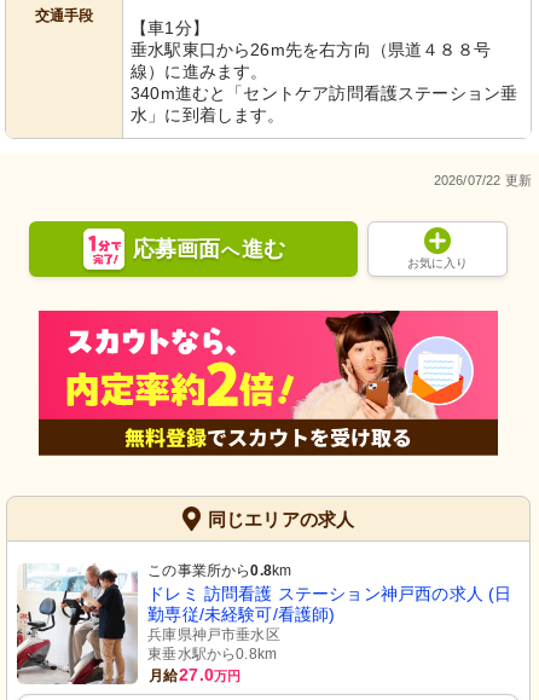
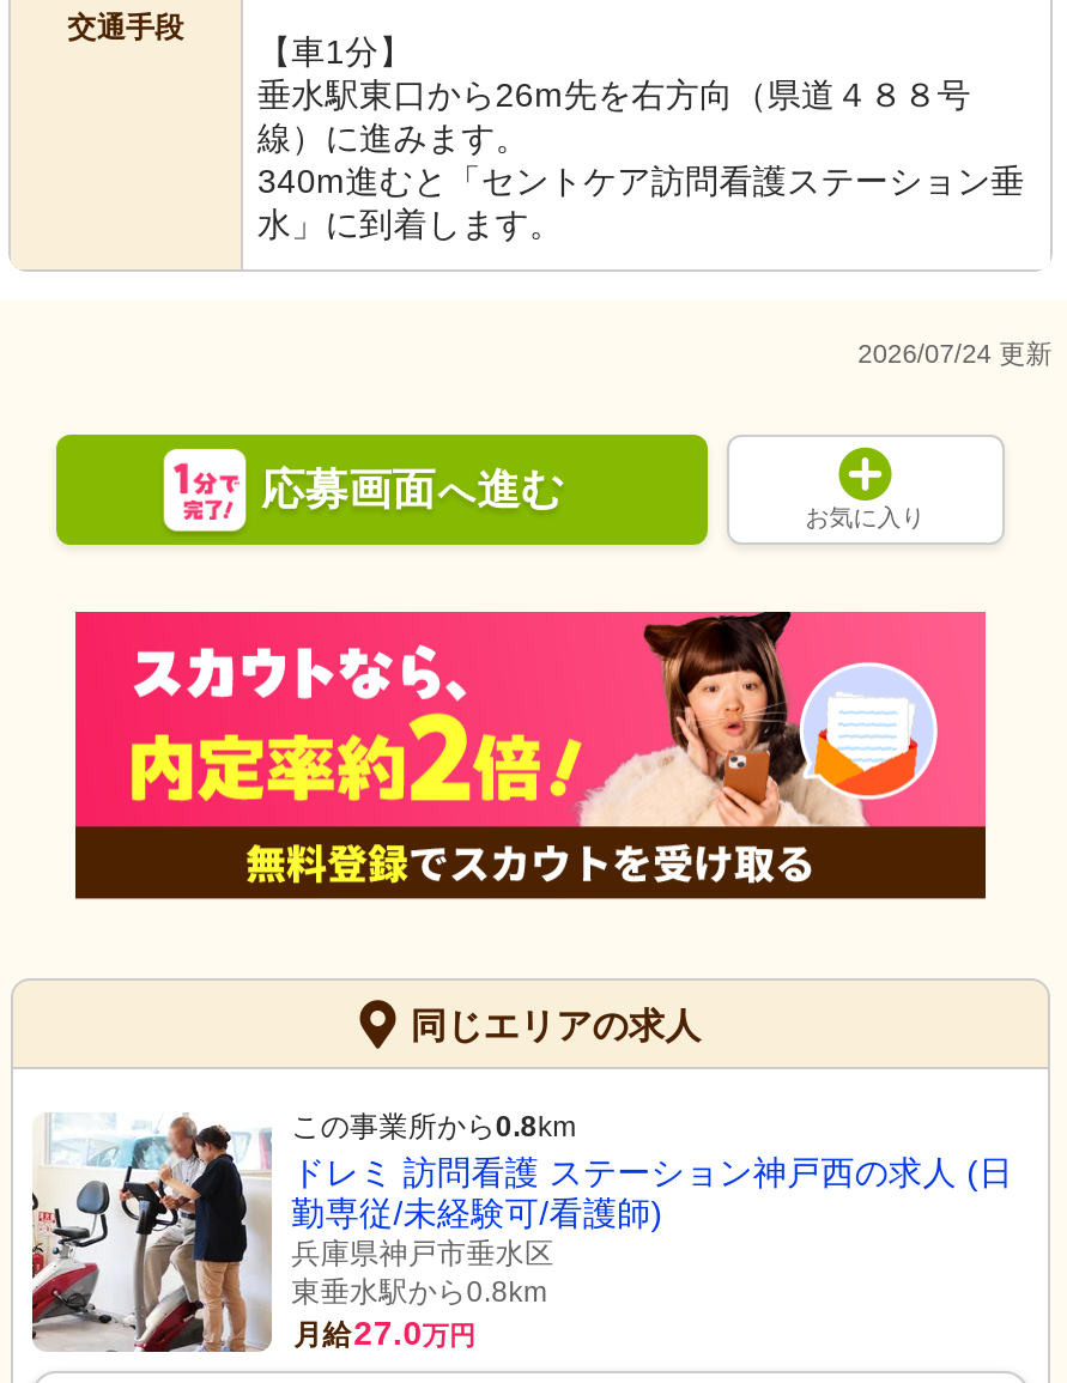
[433,173,532,188] 2026/07/22 更新 -> [858,339,1053,368] 2026/07/24 更新

